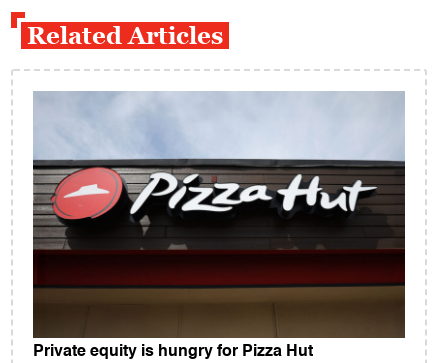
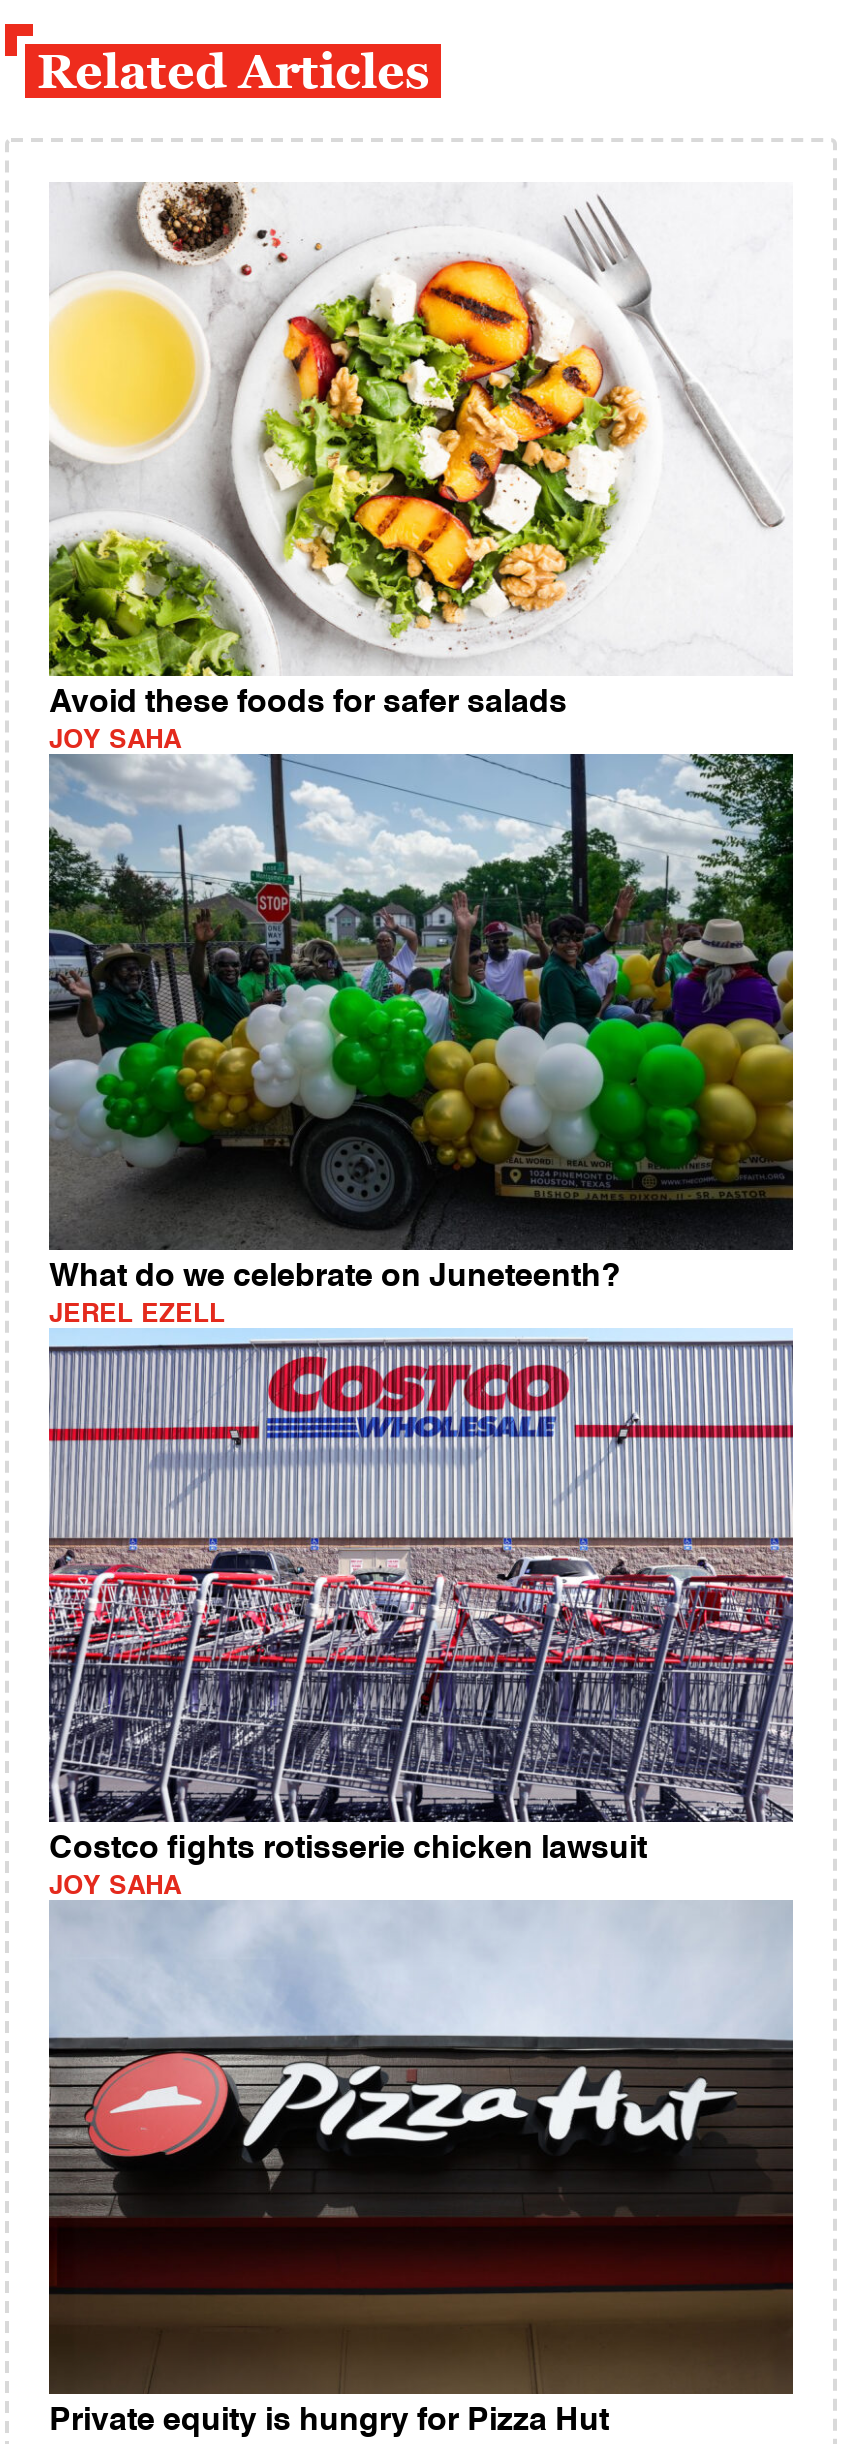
none -> [47,182,785,755] [image] | Avoid these foods for safer salads | JOY SAHA
none -> [47,752,795,1328] [image] | What do we celebrate on Juneteenth? | JEREL EZELL
none -> [47,1328,795,1900] [image] | Costco fights rotisserie chicken lawsuit | JOY SAHA

